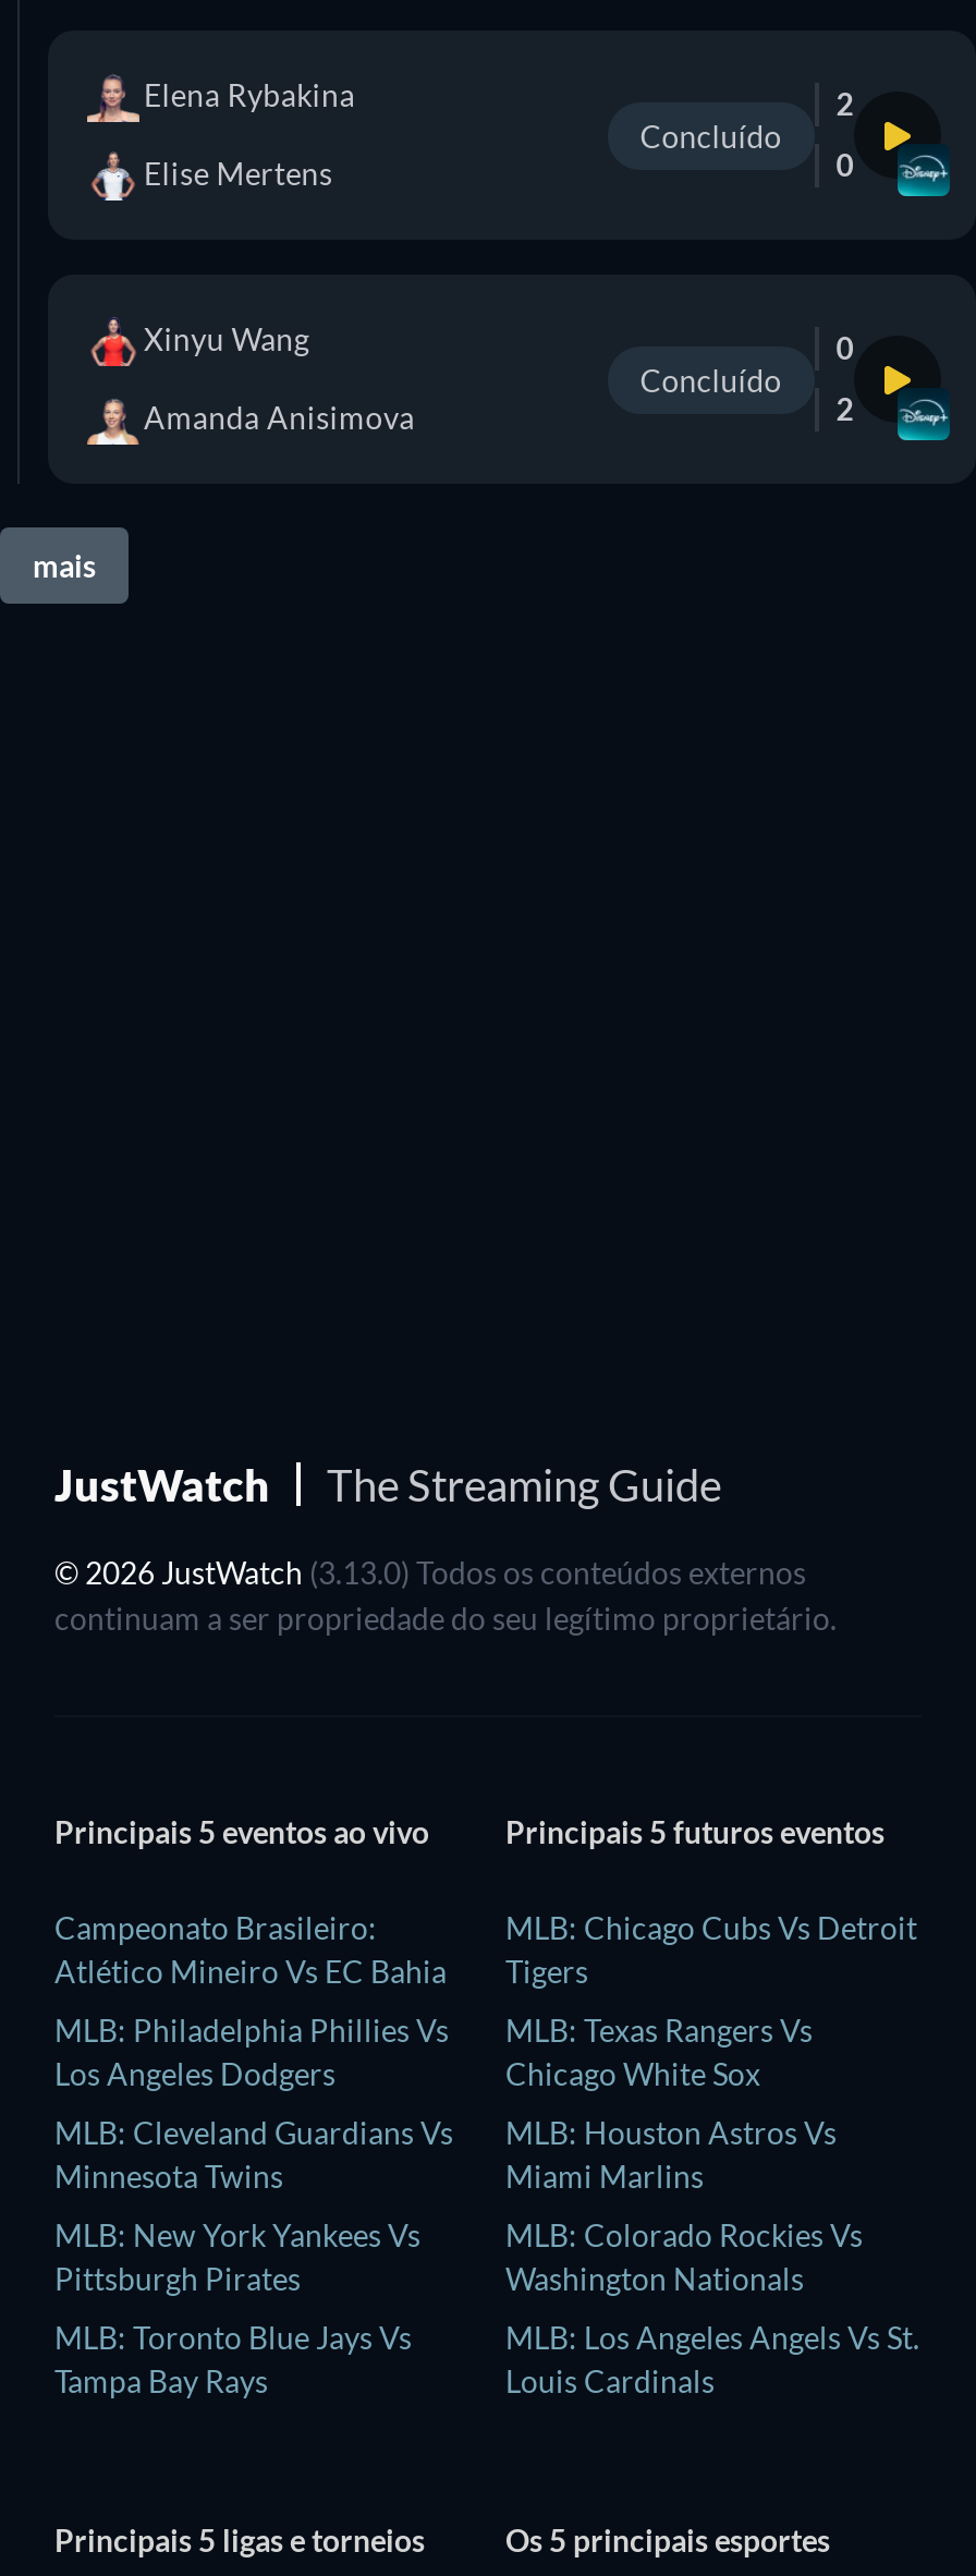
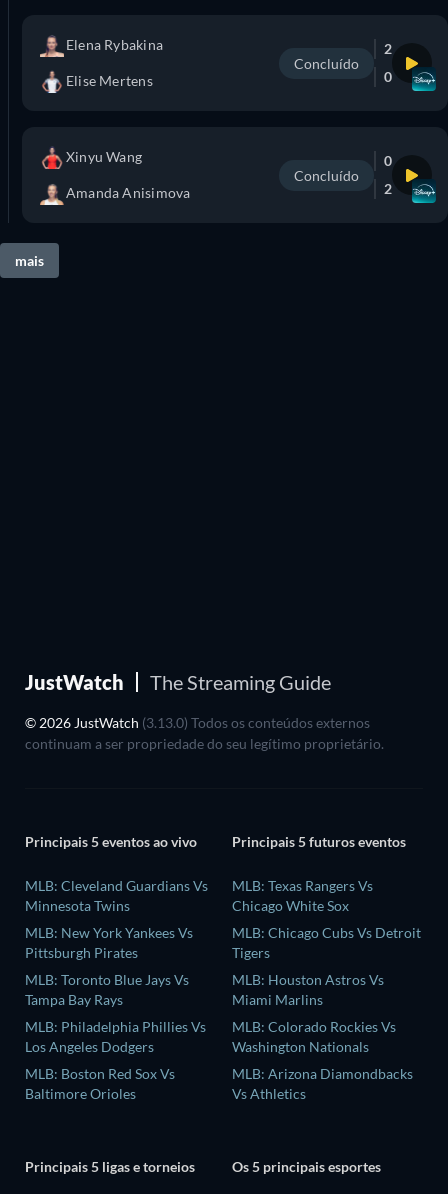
[54,1909,447,1989] Campeonato Brasileiro: | Atlético Mineiro Vs EC Bahia -> none
moved [505,1909,917,1989] -> [232,924,421,961]: MLB: Chicago Cubs Vs Detroit | Tigers
moved [54,2011,449,2092] -> [25,1018,206,1055]: MLB: Philadelphia Phillies Vs | Los Angeles Dodgers
moved [505,2011,813,2092] -> [232,877,373,914]: MLB: Texas Rangers Vs | Chicago White Sox
moved [54,2114,453,2399] -> [25,877,208,1008]: MLB: Cleveland Guardians Vs | Minnesota Twins | MLB: New York Yankees Vs | Pittsburgh Pirates | MLB: Toronto Blue Jays Vs | Tampa Bay Rays
none -> [25,1065,175,1102] MLB: Boston Red Sox Vs | Baltimore Orioles
[505,2318,919,2399] MLB: Los Angeles Angels Vs St. | Louis Cardinals -> [232,1065,413,1102] MLB: Arizona Diamondbacks | Vs Athletics

